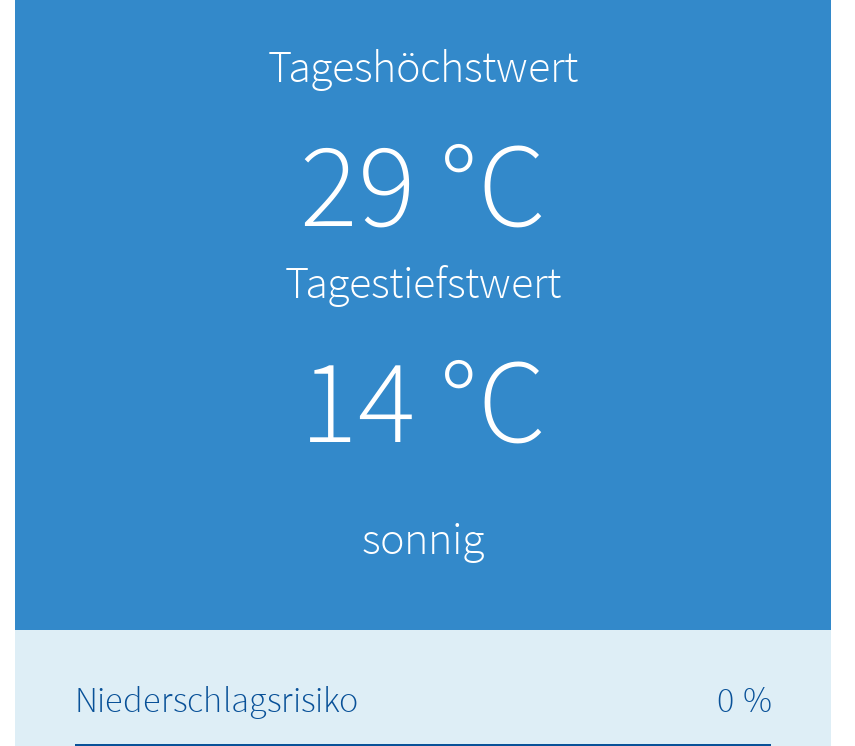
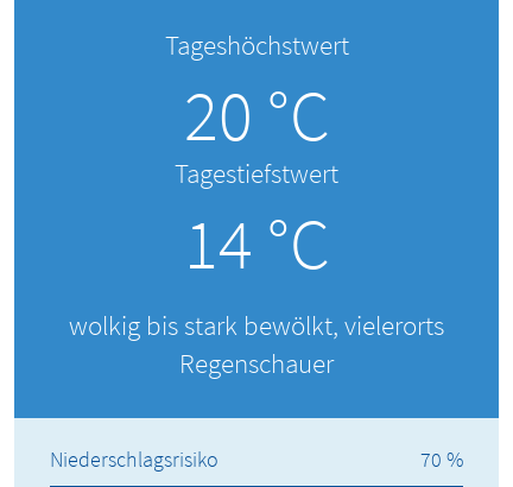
[300,108,546,258] 29 °C -> [183,70,330,159] 20 °C
[362,508,484,566] sonnig -> [69,308,444,380] wolkig bis stark bewölkt, vielerorts | Regenschauer
[717,676,771,722] 0 % -> [420,446,463,473] 70 %

